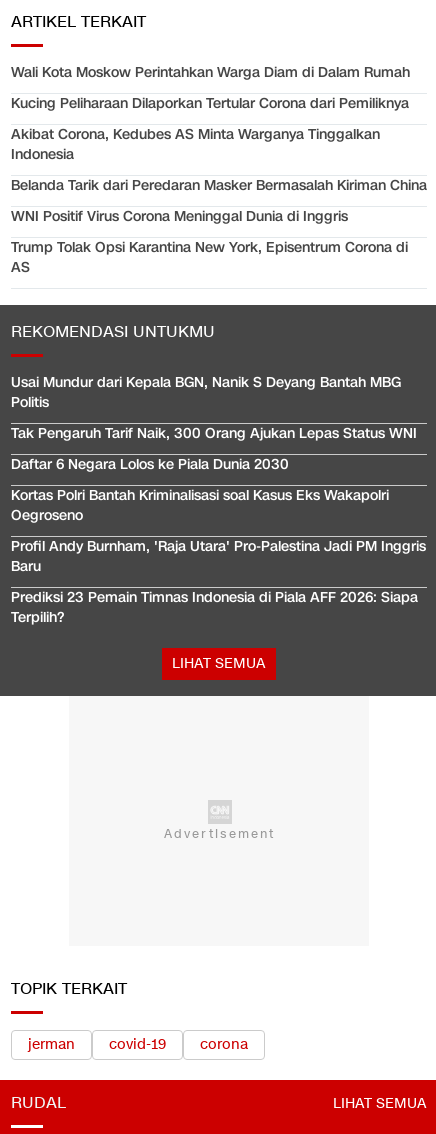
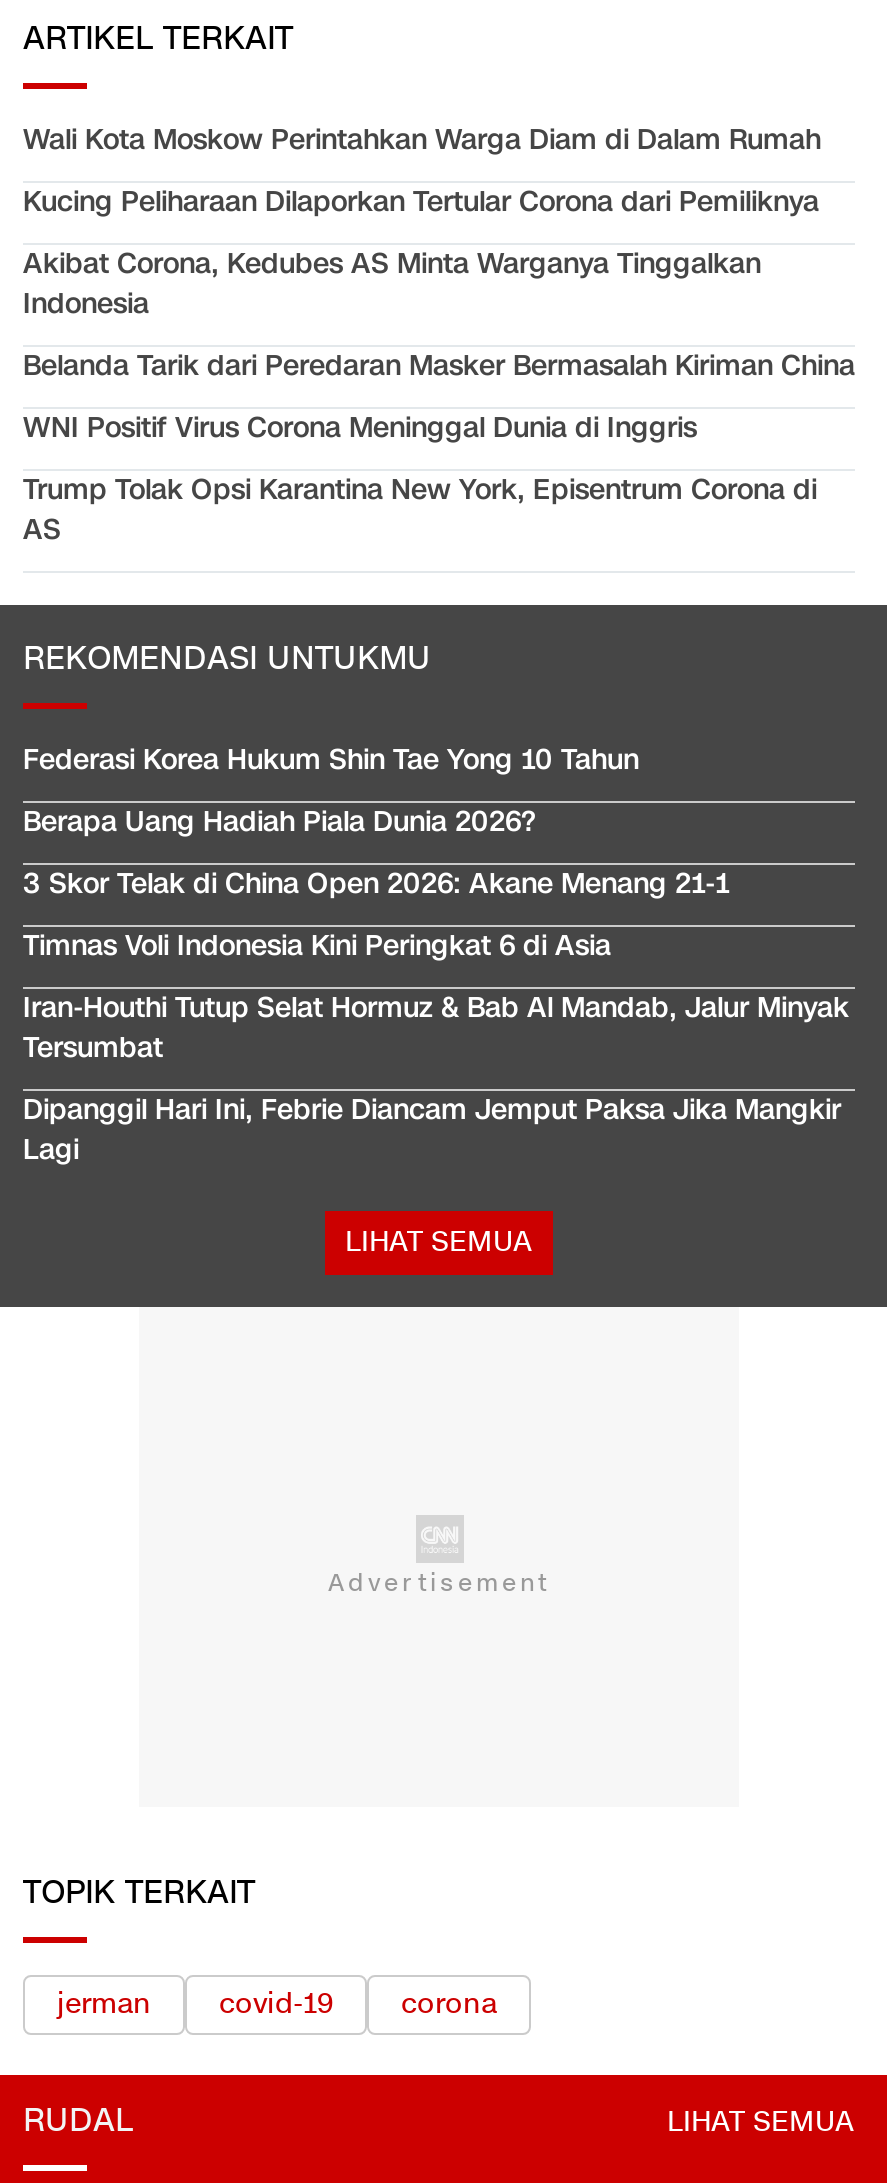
[11,373,401,412] Usai Mundur dari Kepala BGN, Nanik S Deyang Bantah MBG | Politis -> [23,742,639,780] Federasi Korea Hukum Shin Tae Yong 10 Tahun
[11,424,417,443] Tak Pengaruh Tarif Naik, 300 Orang Ajukan Lepas Status WNI -> [23,804,535,842] Berapa Uang Hadiah Piala Dunia 2026?
[11,455,289,474] Daftar 6 Negara Lolos ke Piala Dunia 2030 -> [23,866,729,904] 3 Skor Telak di China Open 2026: Akane Menang 21-1
[11,486,389,525] Kortas Polri Bantah Kriminalisasi soal Kasus Eks Wakapolri | Oegroseno -> [23,928,611,966] Timnas Voli Indonesia Kini Peringkat 6 di Asia
[11,537,426,576] Profil Andy Burnham, 'Raja Utara' Pro-Palestina Jadi PM Inggris | Baru -> [23,990,849,1068] Iran-Houthi Tutup Selat Hormuz & Bab Al Mandab, Jalur Minyak | Tersumbat
[11,588,418,627] Prediksi 23 Pemain Timnas Indonesia di Piala AFF 2026: Siapa | Terpilih? -> [23,1092,841,1170] Dipanggil Hari Ini, Febrie Diancam Jemput Paksa Jika Mangkir | Lagi

